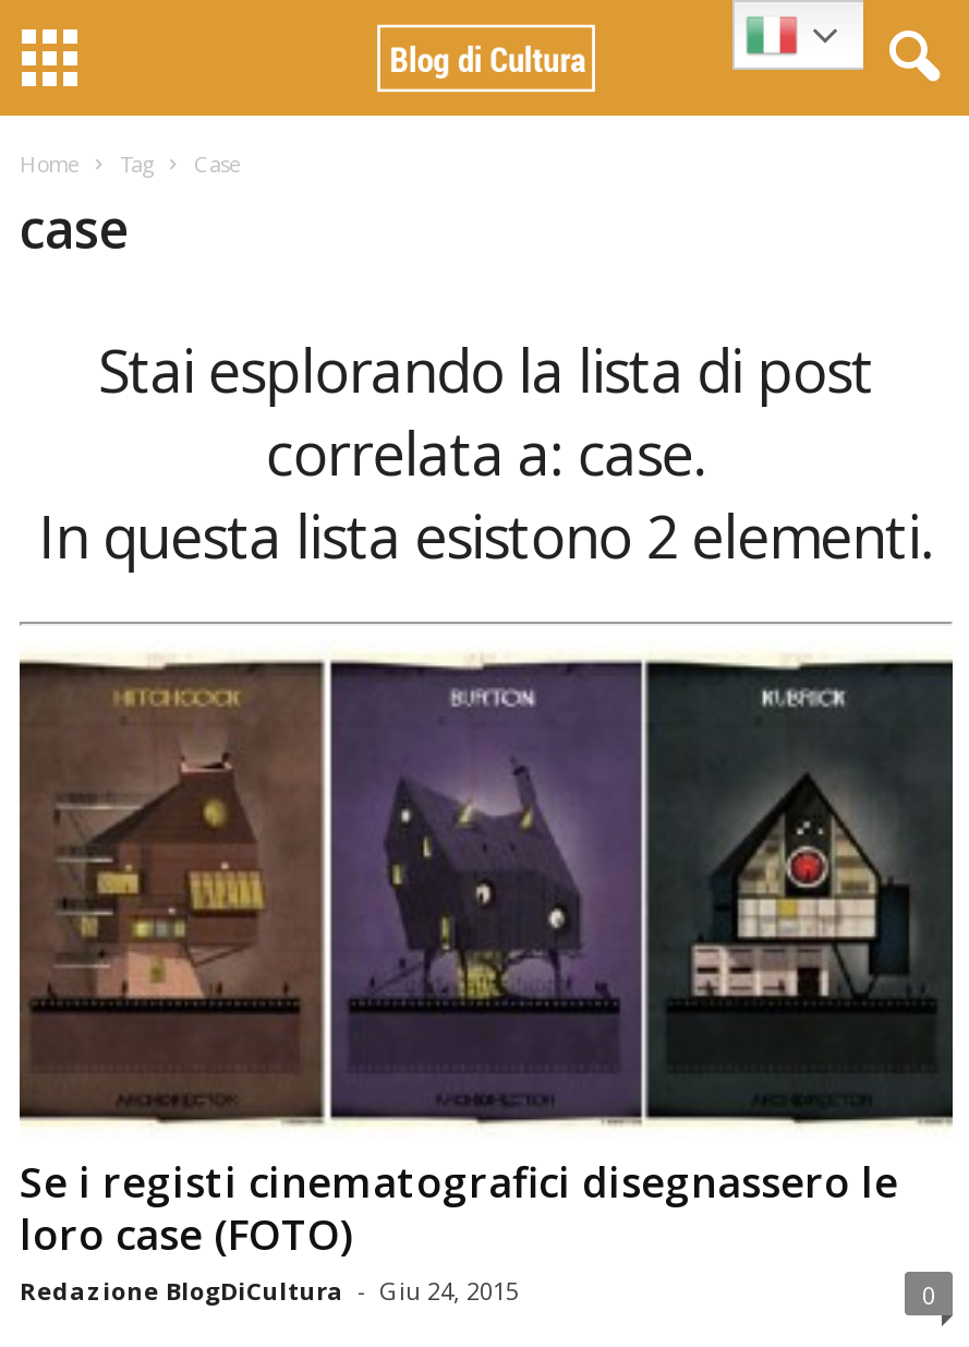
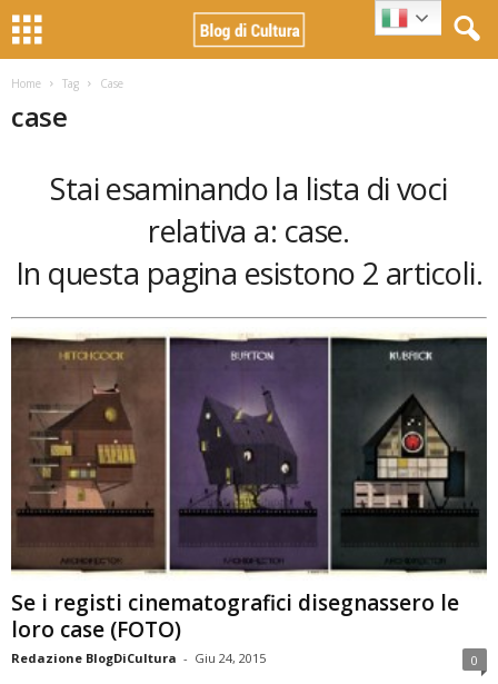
[98,329,874,410] Stai esplorando la lista di post -> [50,168,448,209] Stai esaminando la lista di voci
[266,412,707,493] correlata a: case. -> [148,210,350,251] relativa a: case.
[39,495,934,576] In questa lista esistono 2 elementi. -> [16,252,482,294] In questa pagina esistono 2 articoli.

